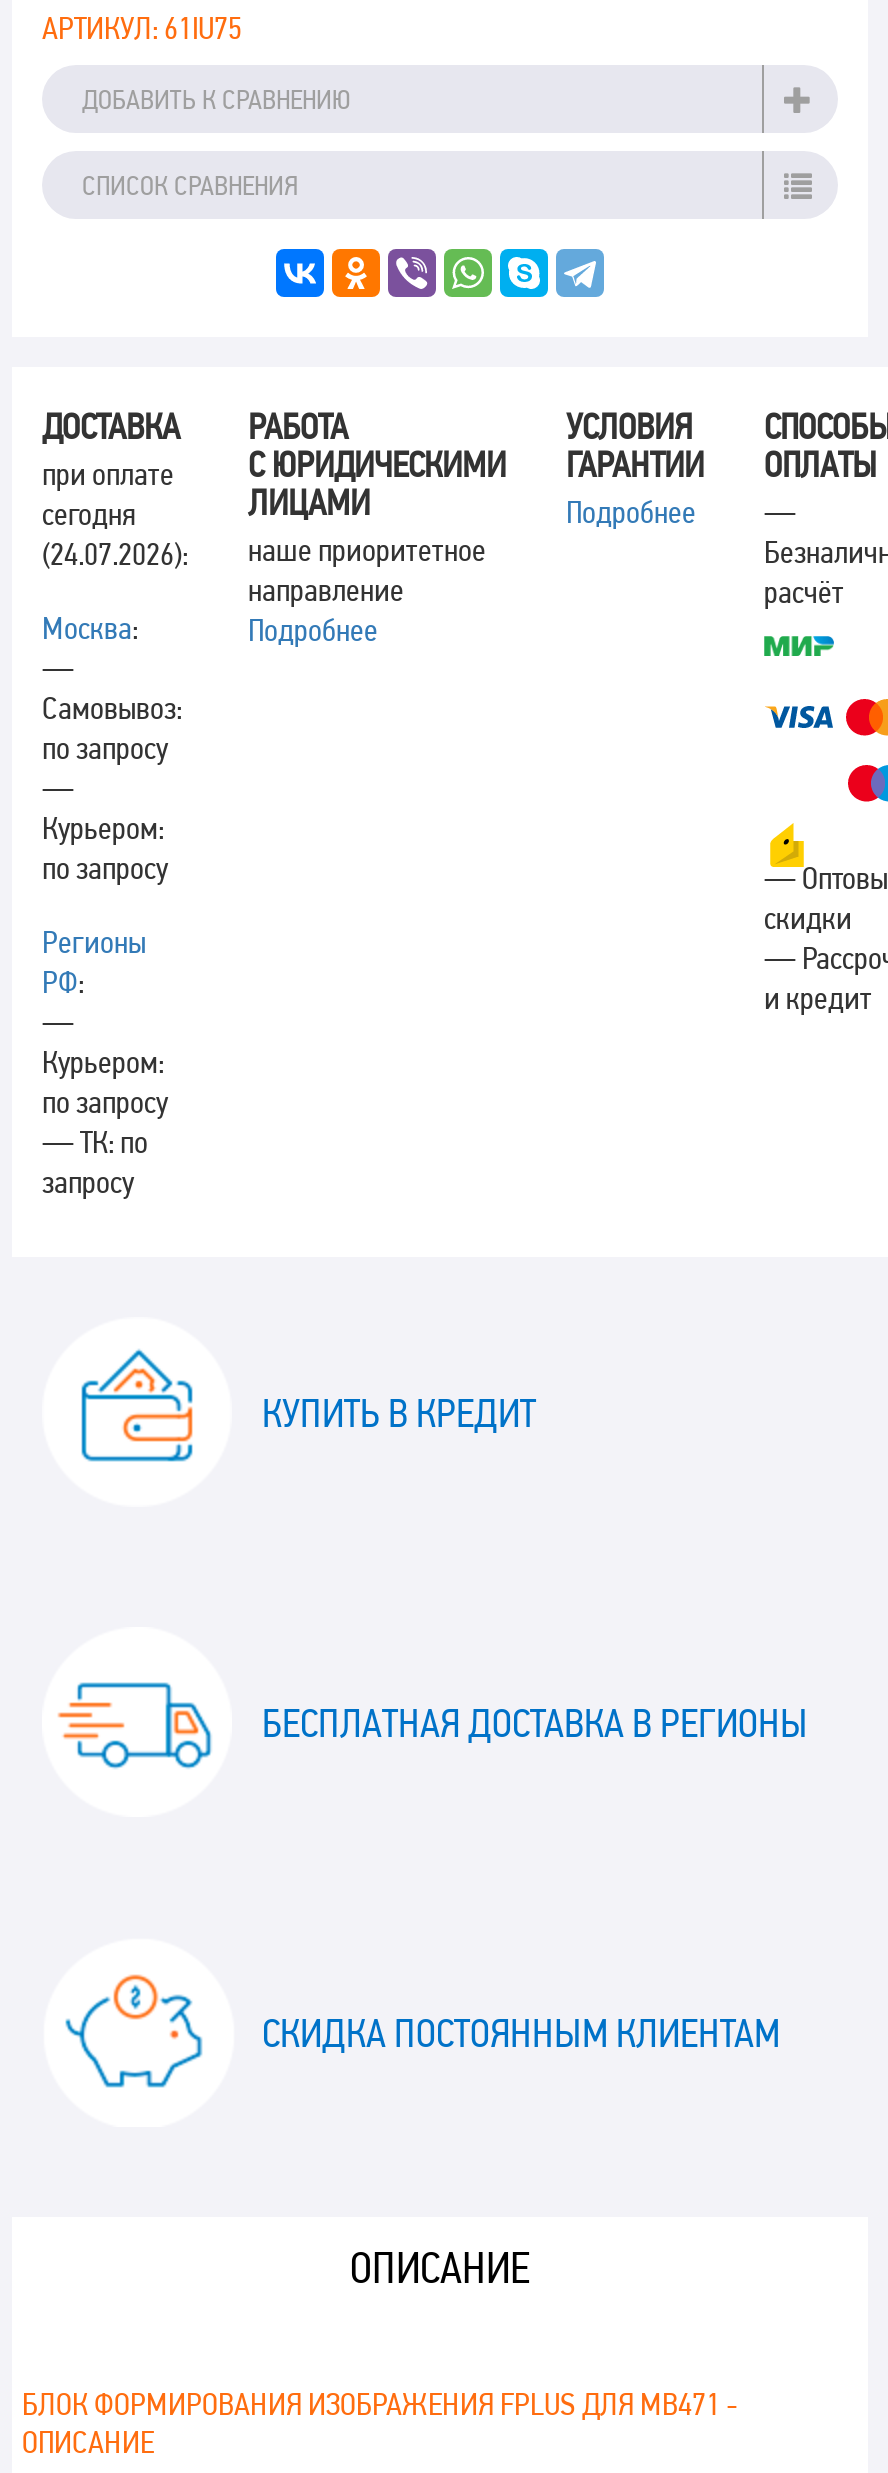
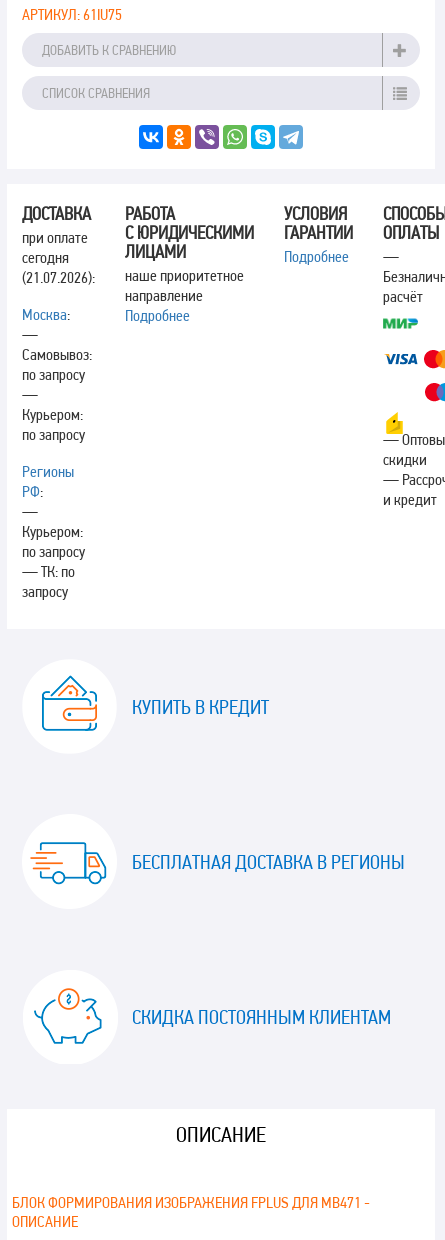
[42,532,486,574] (24.07.2026): наше приоритетное -> [22,266,244,287] (21.07.2026): наше приоритетное

